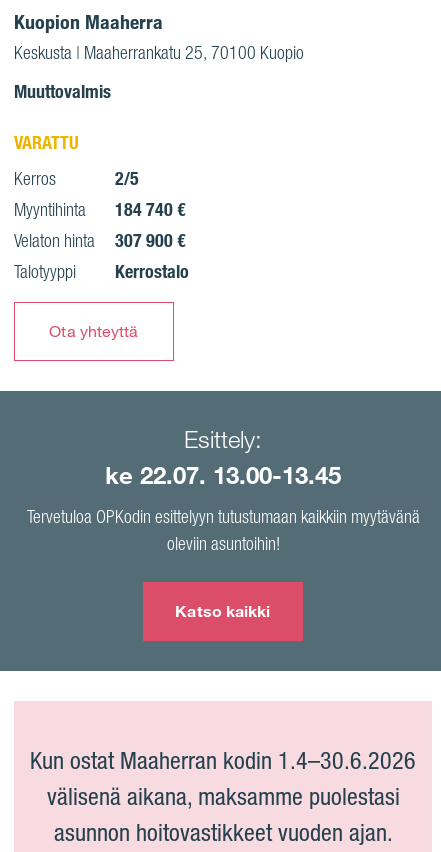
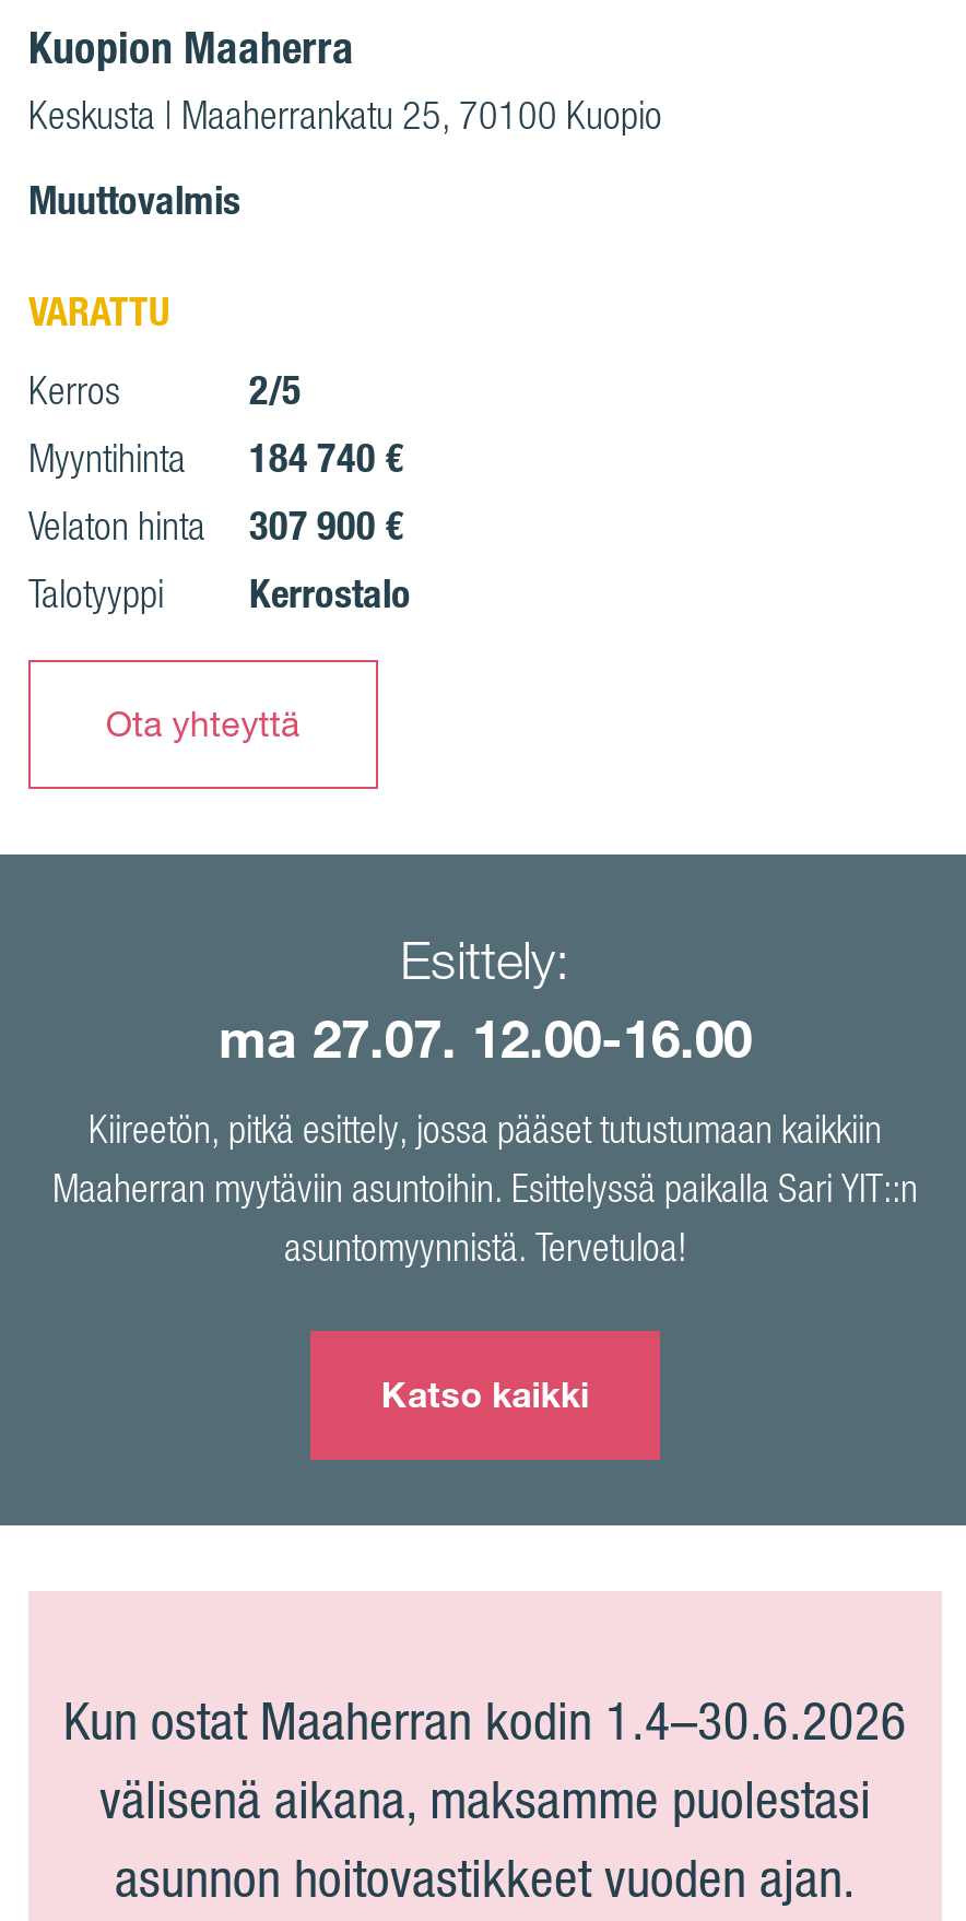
[105,460,341,490] ke 22.07. 13.00-13.45 -> [219,1005,752,1071] ma 27.07. 12.00-16.00
[26,506,419,554] Tervetuloa OPKodin esittelyyn tutustumaan kaikkiin myytävänä | oleviin asuntoihin! -> [52,1106,918,1270] Kiireetön, pitkä esittely, jossa pääset tutustumaan kaikkiin | Maaherran myytäviin asuntoihin. Esittelyssä paikalla Sari YIT::n | asuntomyynnistä. Tervetuloa!

